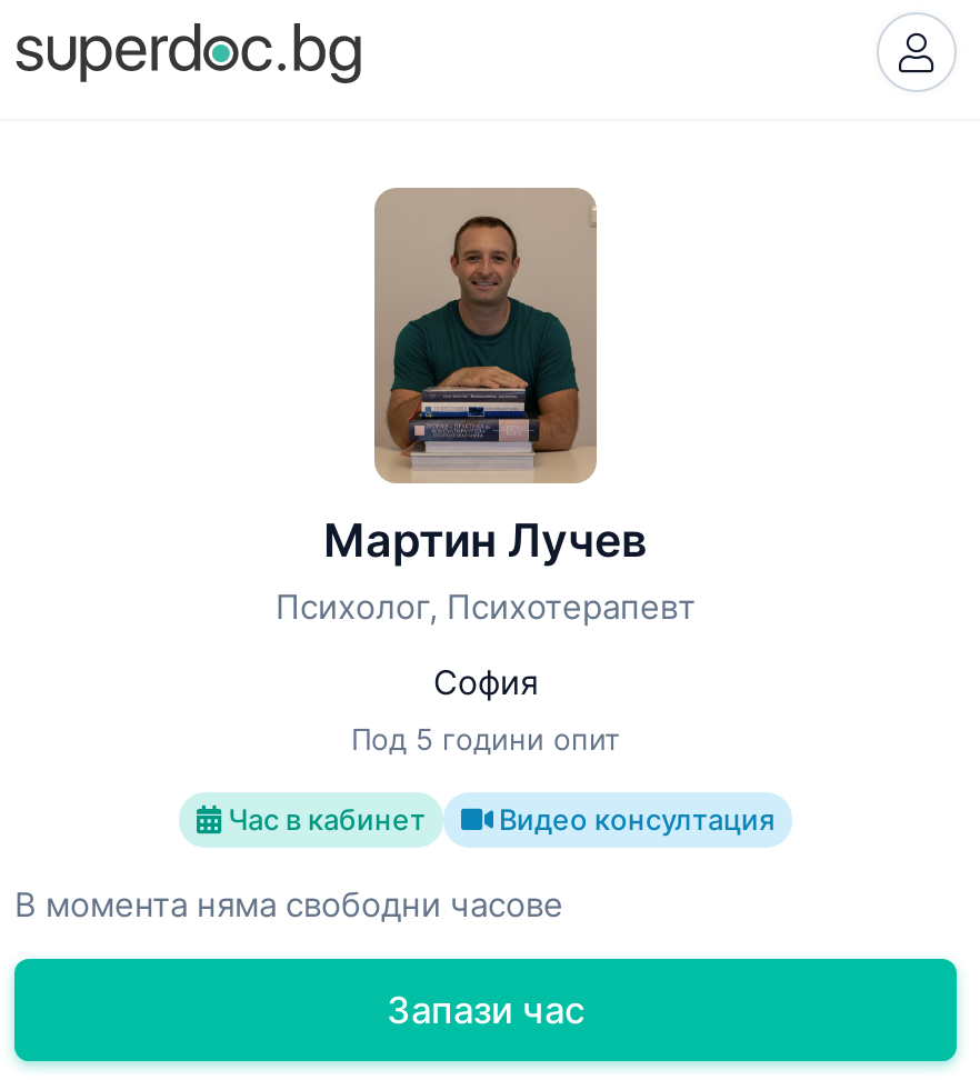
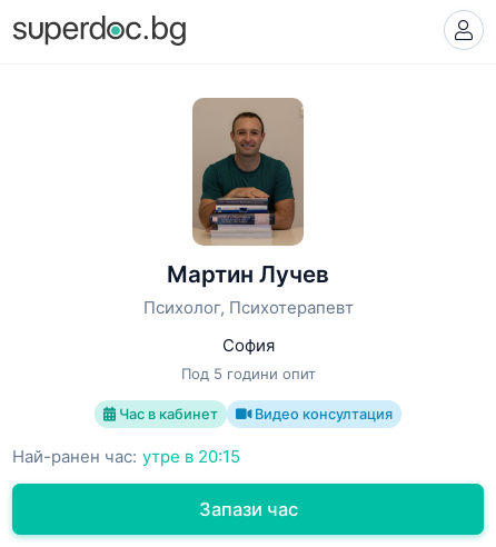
[14,884,563,926] В момента няма свободни часове -> [12,446,240,467] Най-ранен час: утре в 20:15

